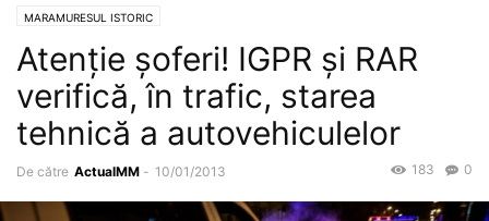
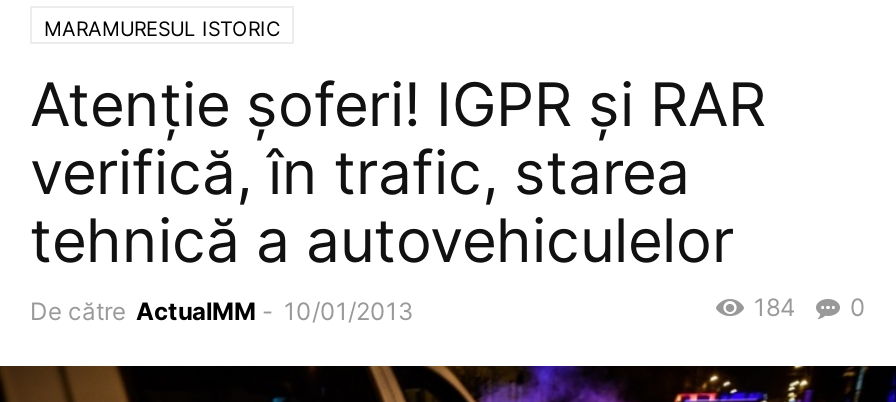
[412,161,473,177] 183 0 -> [754,292,866,322] 184 0

